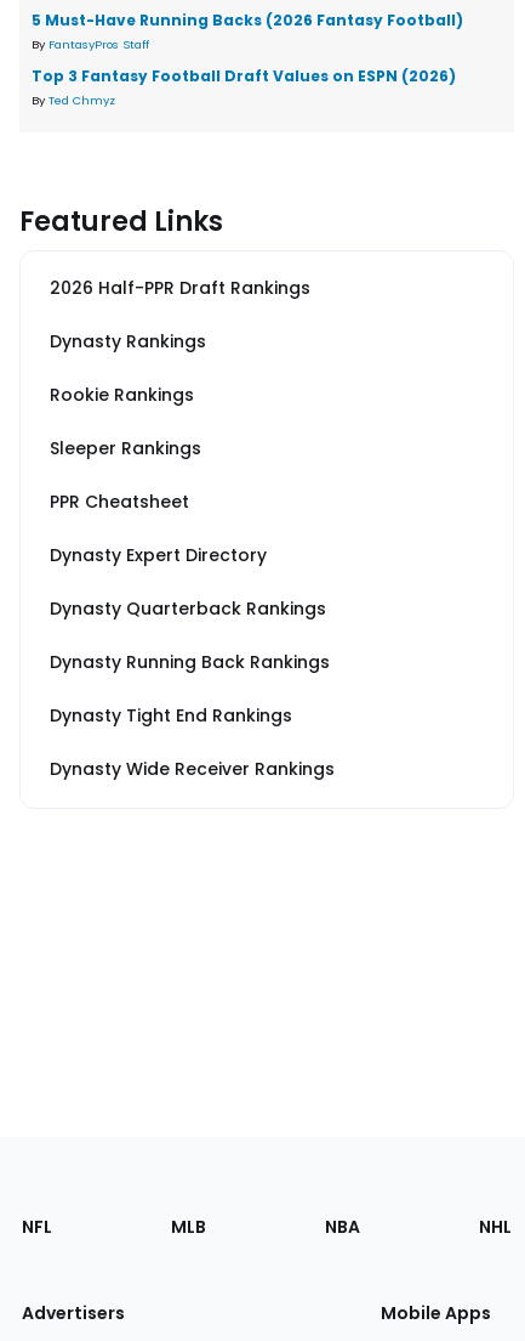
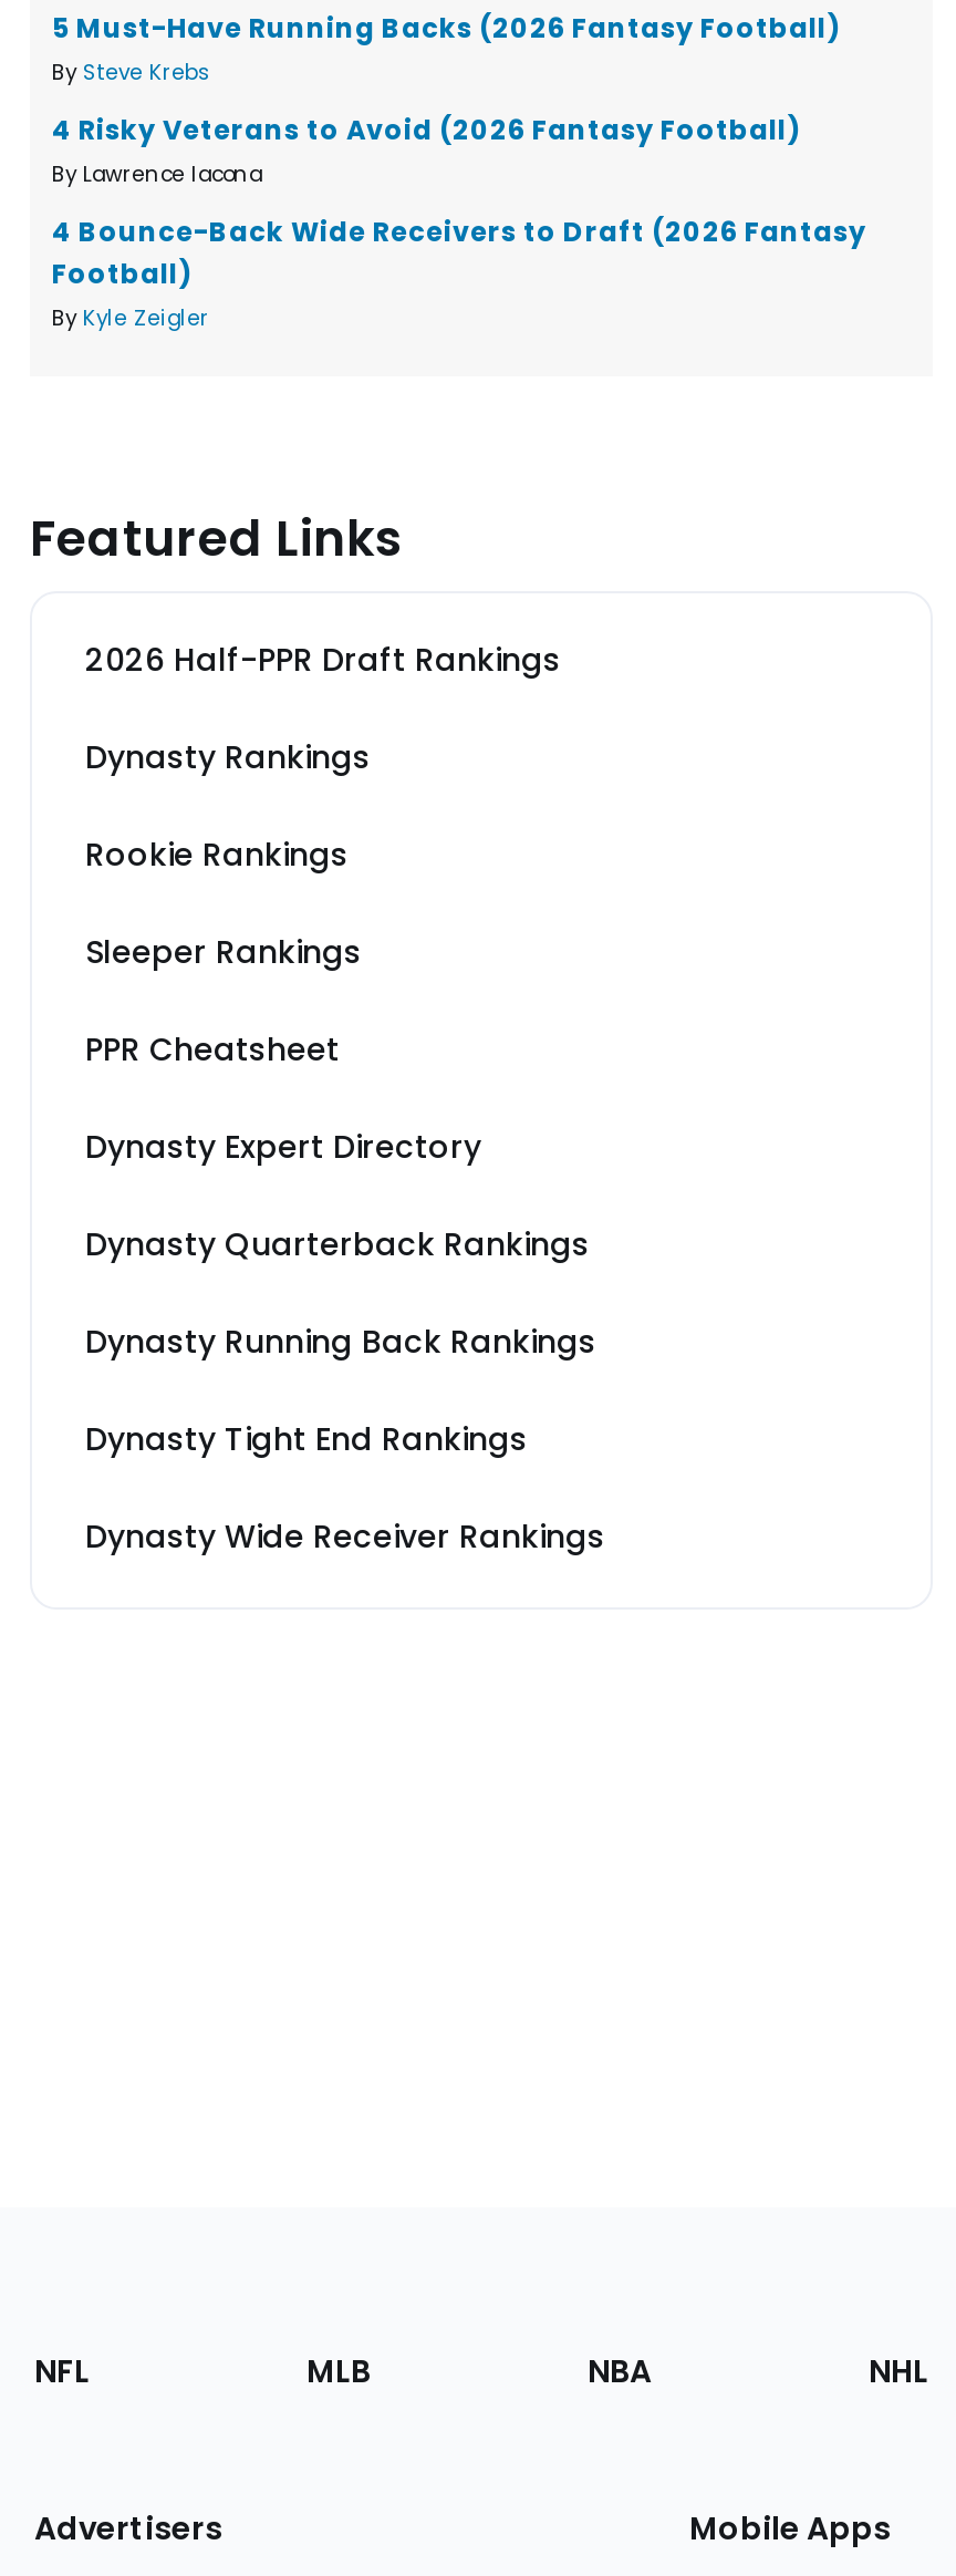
[32,37,456,109] By FantasyPros Staff | Top 3 Fantasy Football Draft Values on ESPN (2026) | By Ted Chmyz -> [52,58,866,333] By Steve Krebs | 4 Risky Veterans to Avoid (2026 Fantasy Football) | By Lawrence Iacona | 4 Bounce-Back Wide Receivers to Draft (2026 Fantasy | Football) | By Kyle Zeigler

